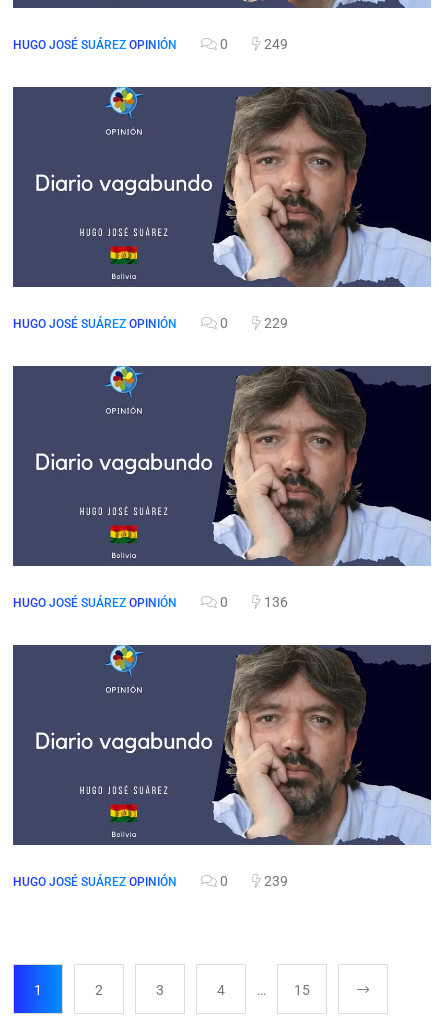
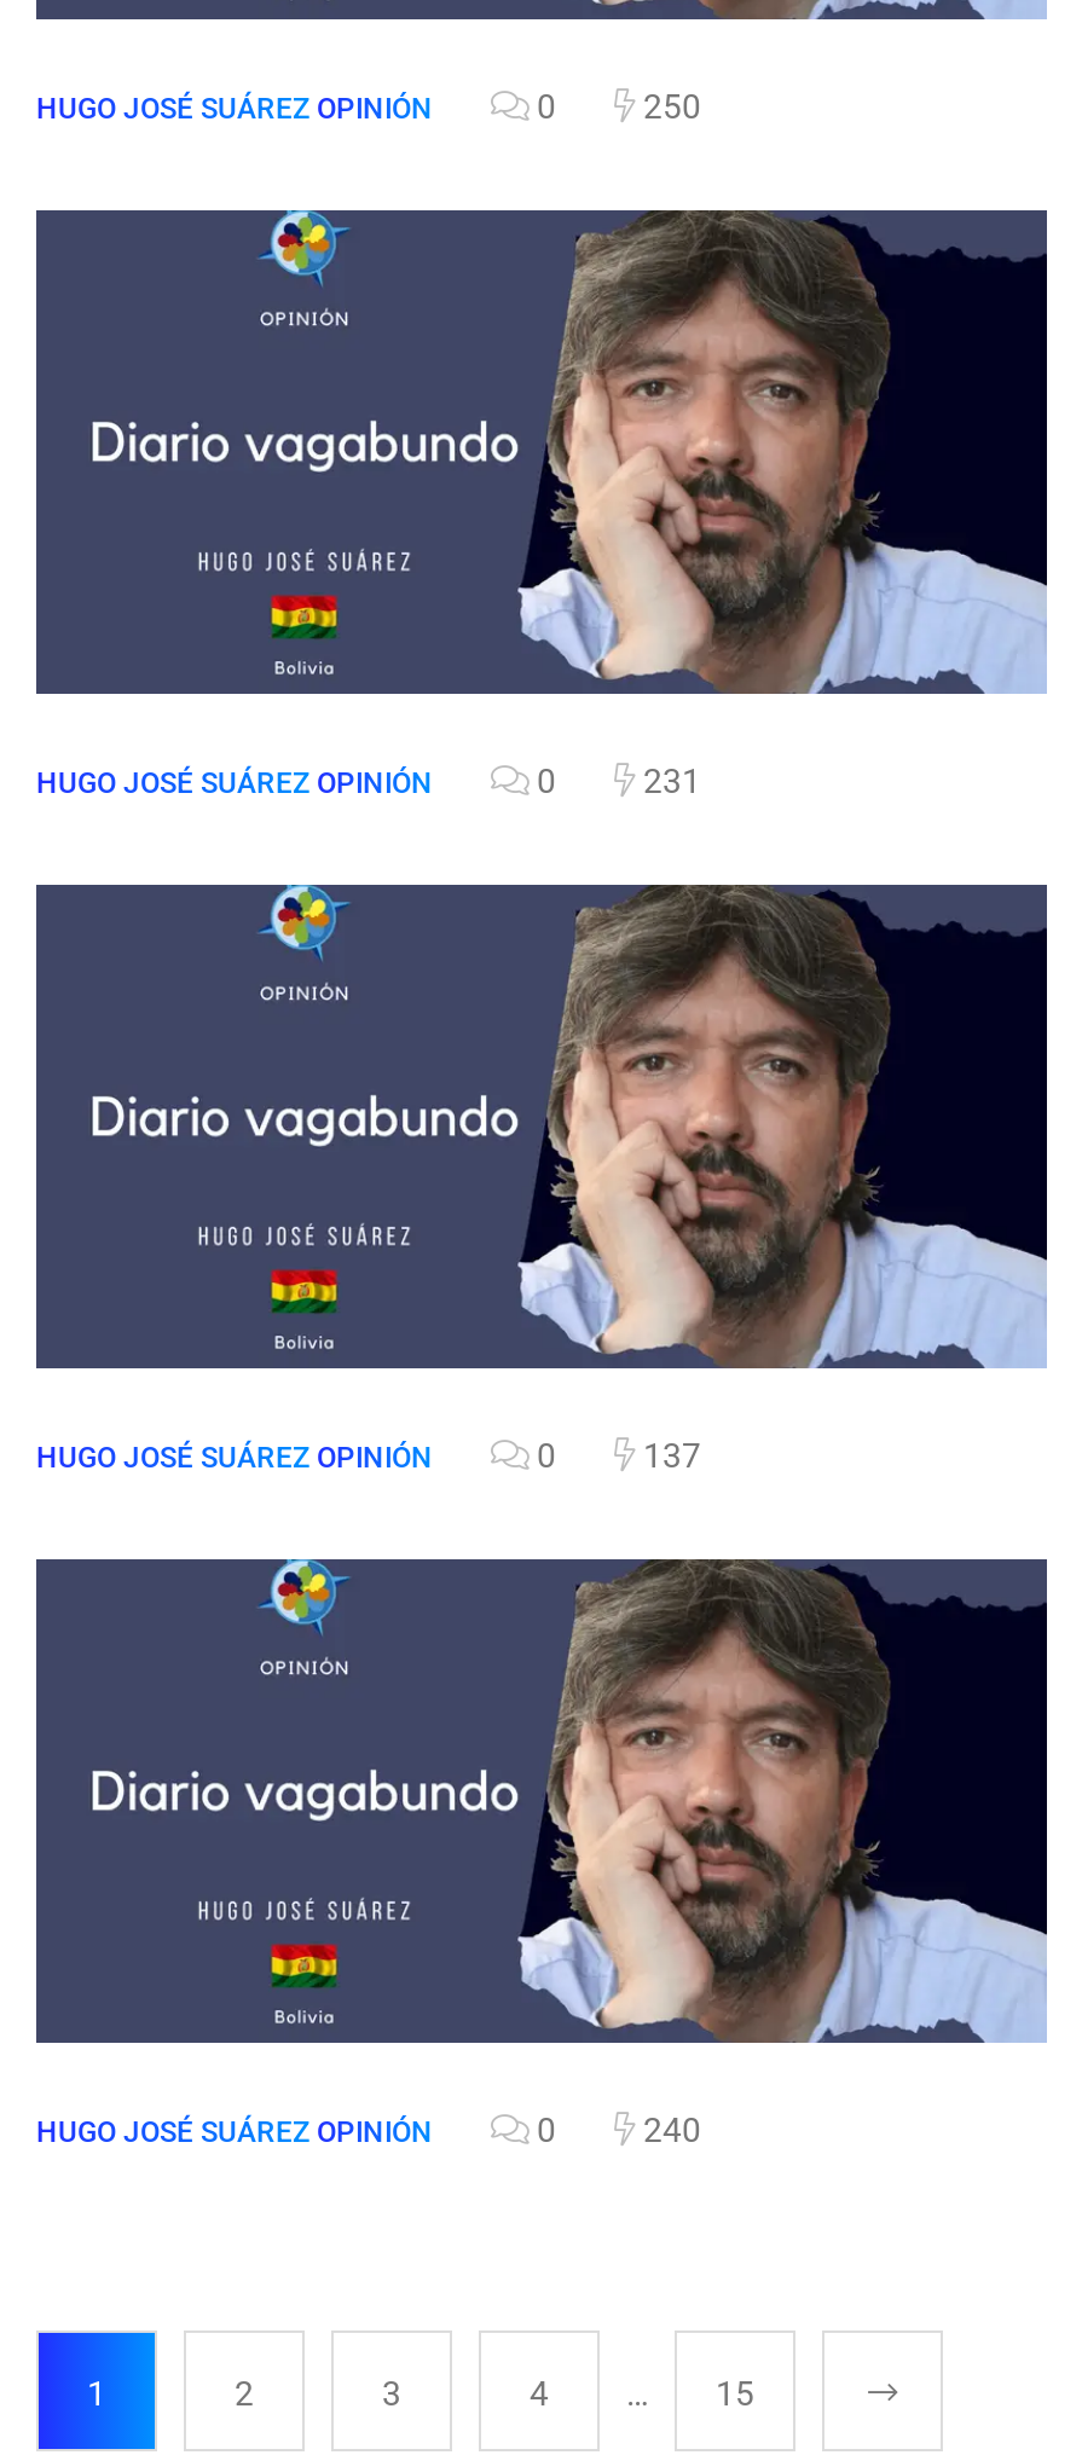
[261,36,288,52] 249 -> [636,87,701,126] 250
[261,315,288,331] 229 -> [636,762,701,800] 231
[261,594,288,610] 136 -> [636,1436,701,1475] 137
[261,873,288,889] 239 -> [636,2111,701,2149] 240

